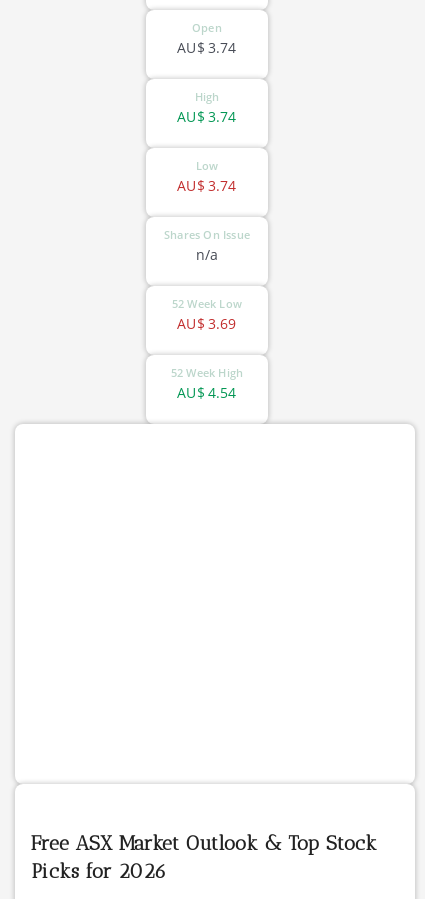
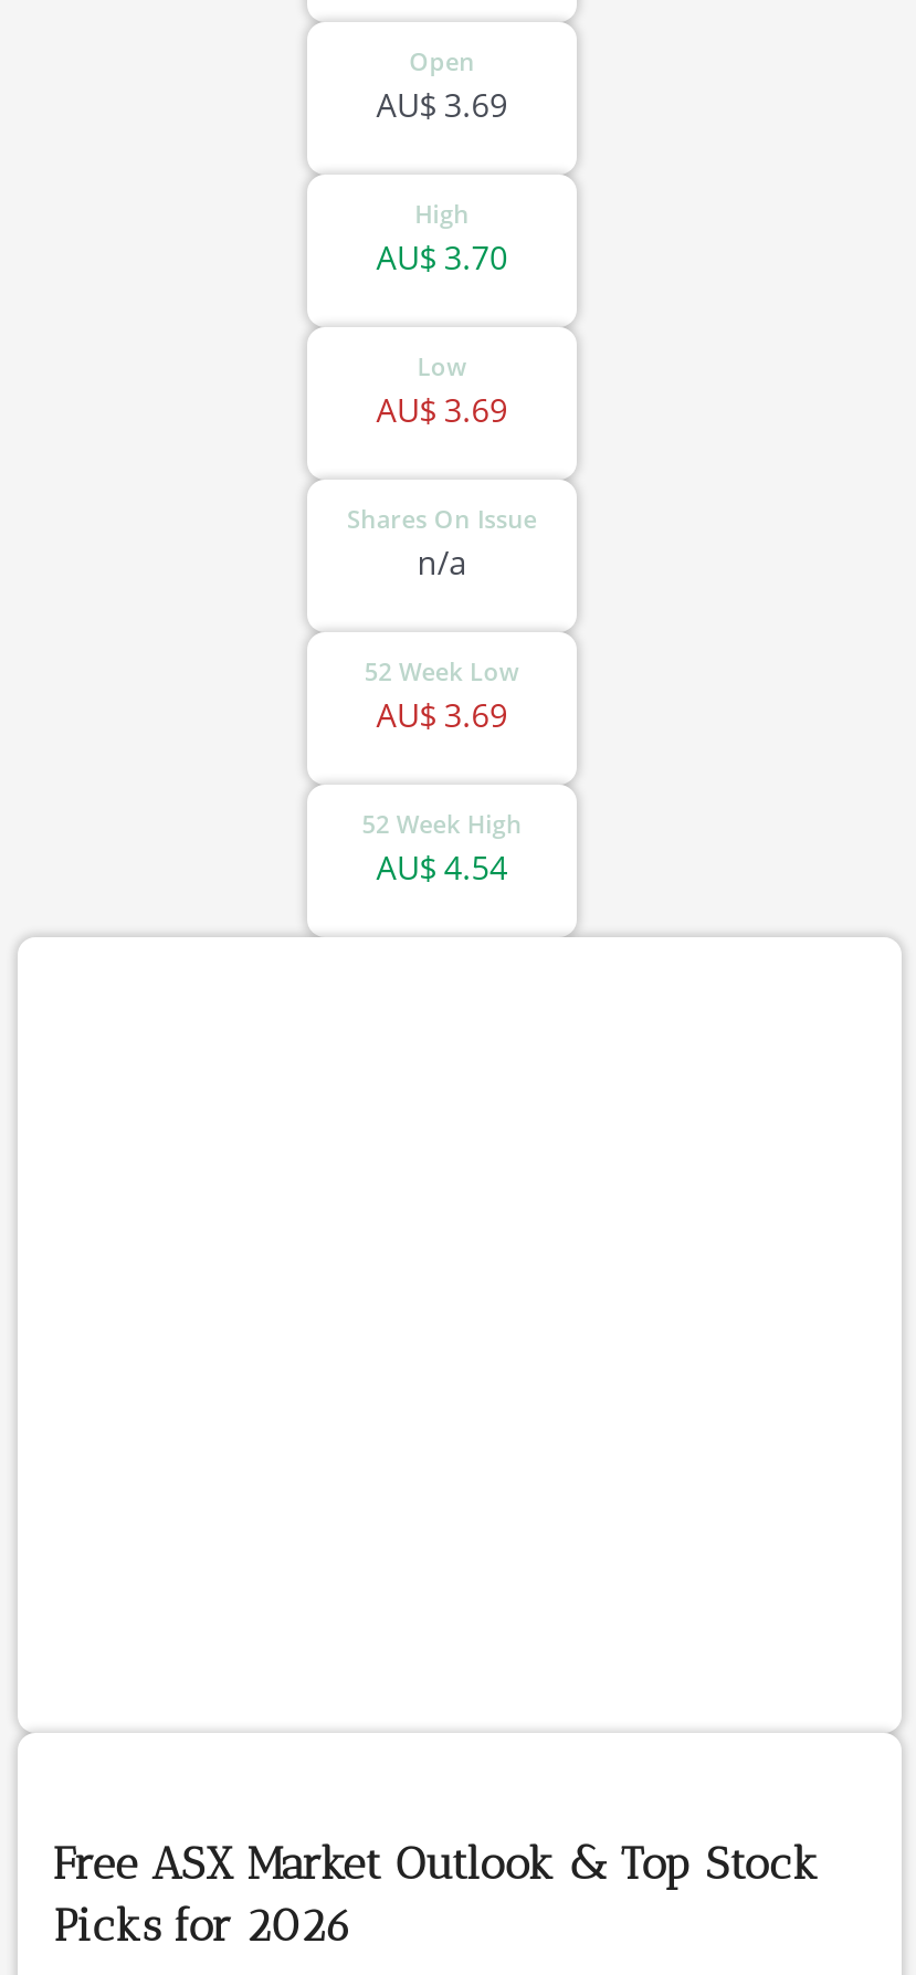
[177,38,237,57] AU$ 3.74 -> [376,84,508,126] AU$ 3.69
[177,107,237,126] AU$ 3.74 -> [376,237,508,279] AU$ 3.70
[177,176,237,195] AU$ 3.74 -> [376,389,508,431] AU$ 3.69

